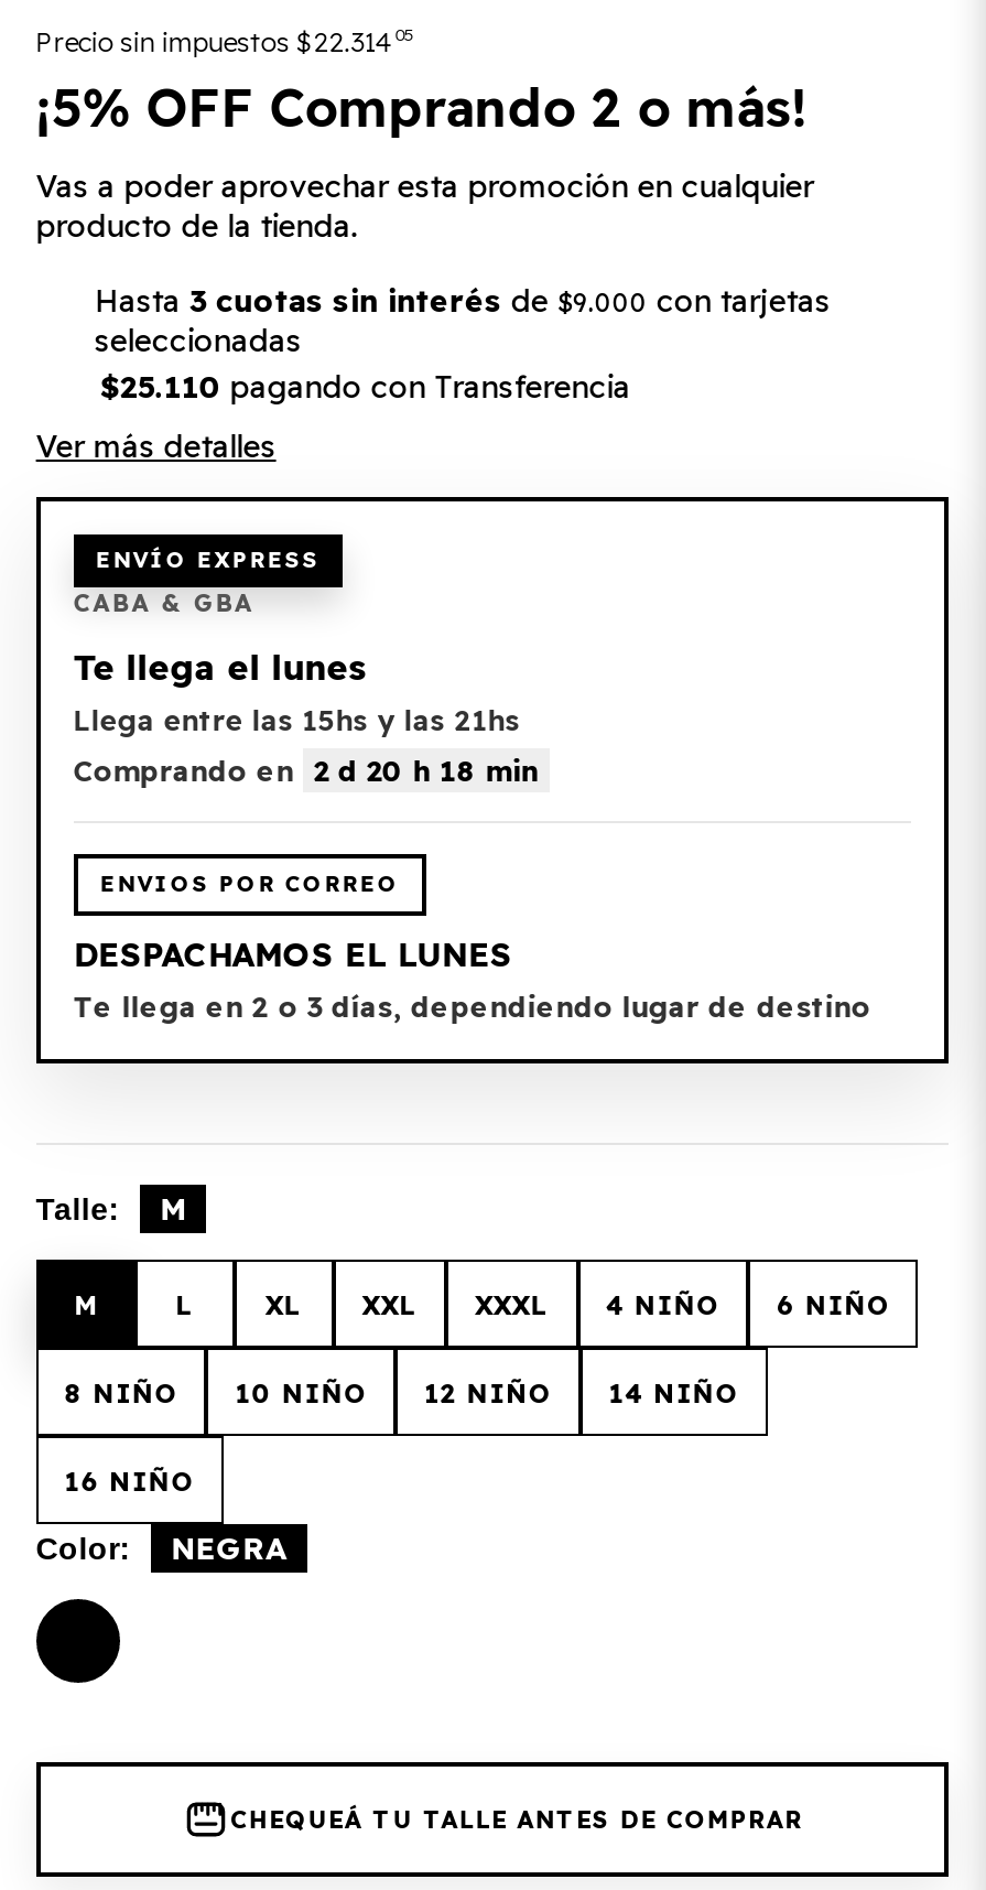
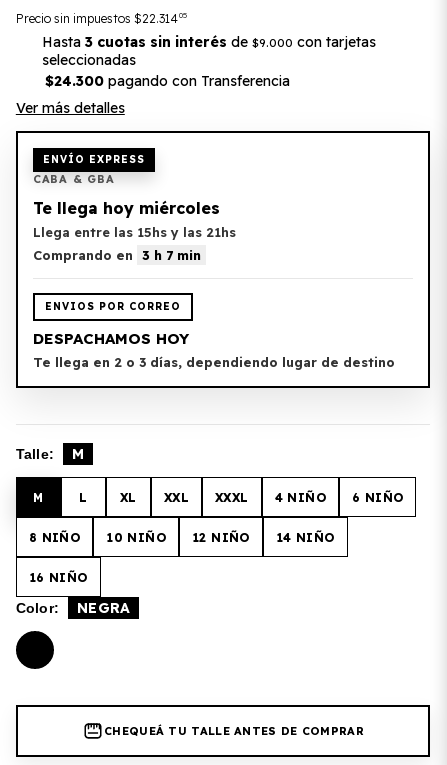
[36,74,814,246] ¡5% OFF Comprando 2 o más! | Vas a poder aprovechar esta promoción en cualquier | producto de la tienda. -> none
[100,367,631,407] $25.110 pagando con Transferencia -> [45,72,290,90] $24.300 pagando con Transferencia
[73,645,369,689] Te llega el lunes -> [33,198,220,218] Te llega hoy miércoles
[73,753,538,788] Comprando en 2 d 20 h 18 min -> [33,247,201,263] Comprando en 3 h 7 min
[73,933,512,975] DESPACHAMOS EL LUNES -> [33,329,189,348] DESPACHAMOS HOY

